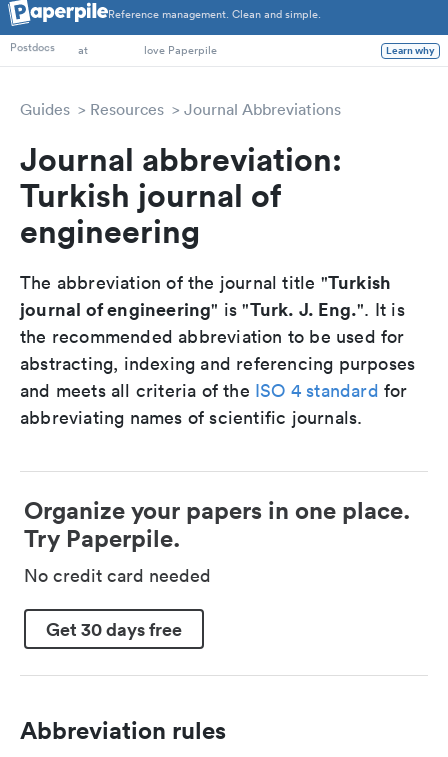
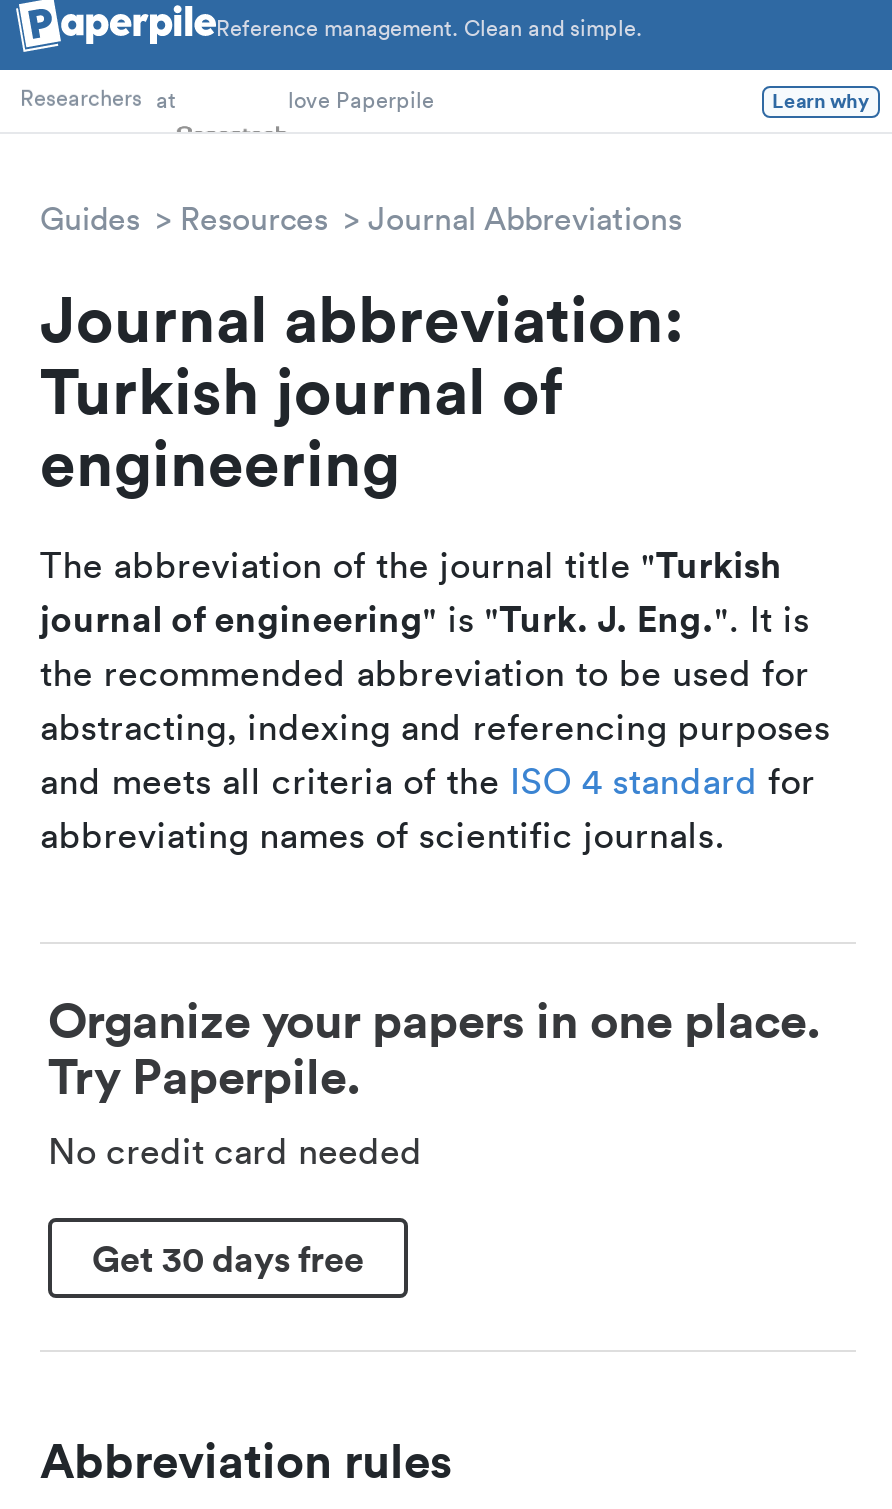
[10,41,88,58] Postdocs | at -> [20,84,176,116] Researchers at

